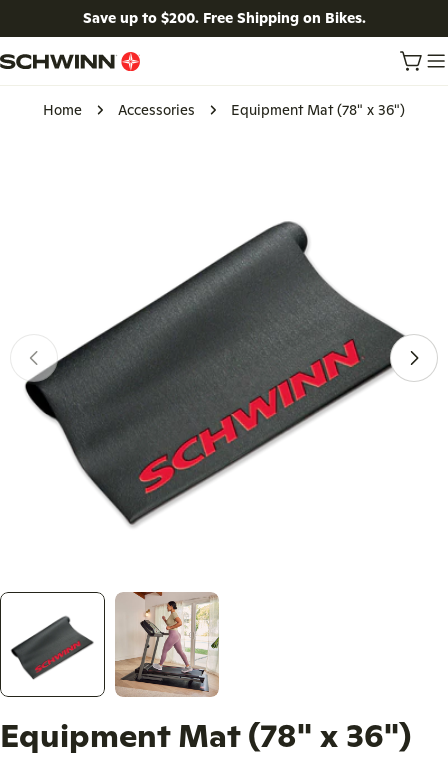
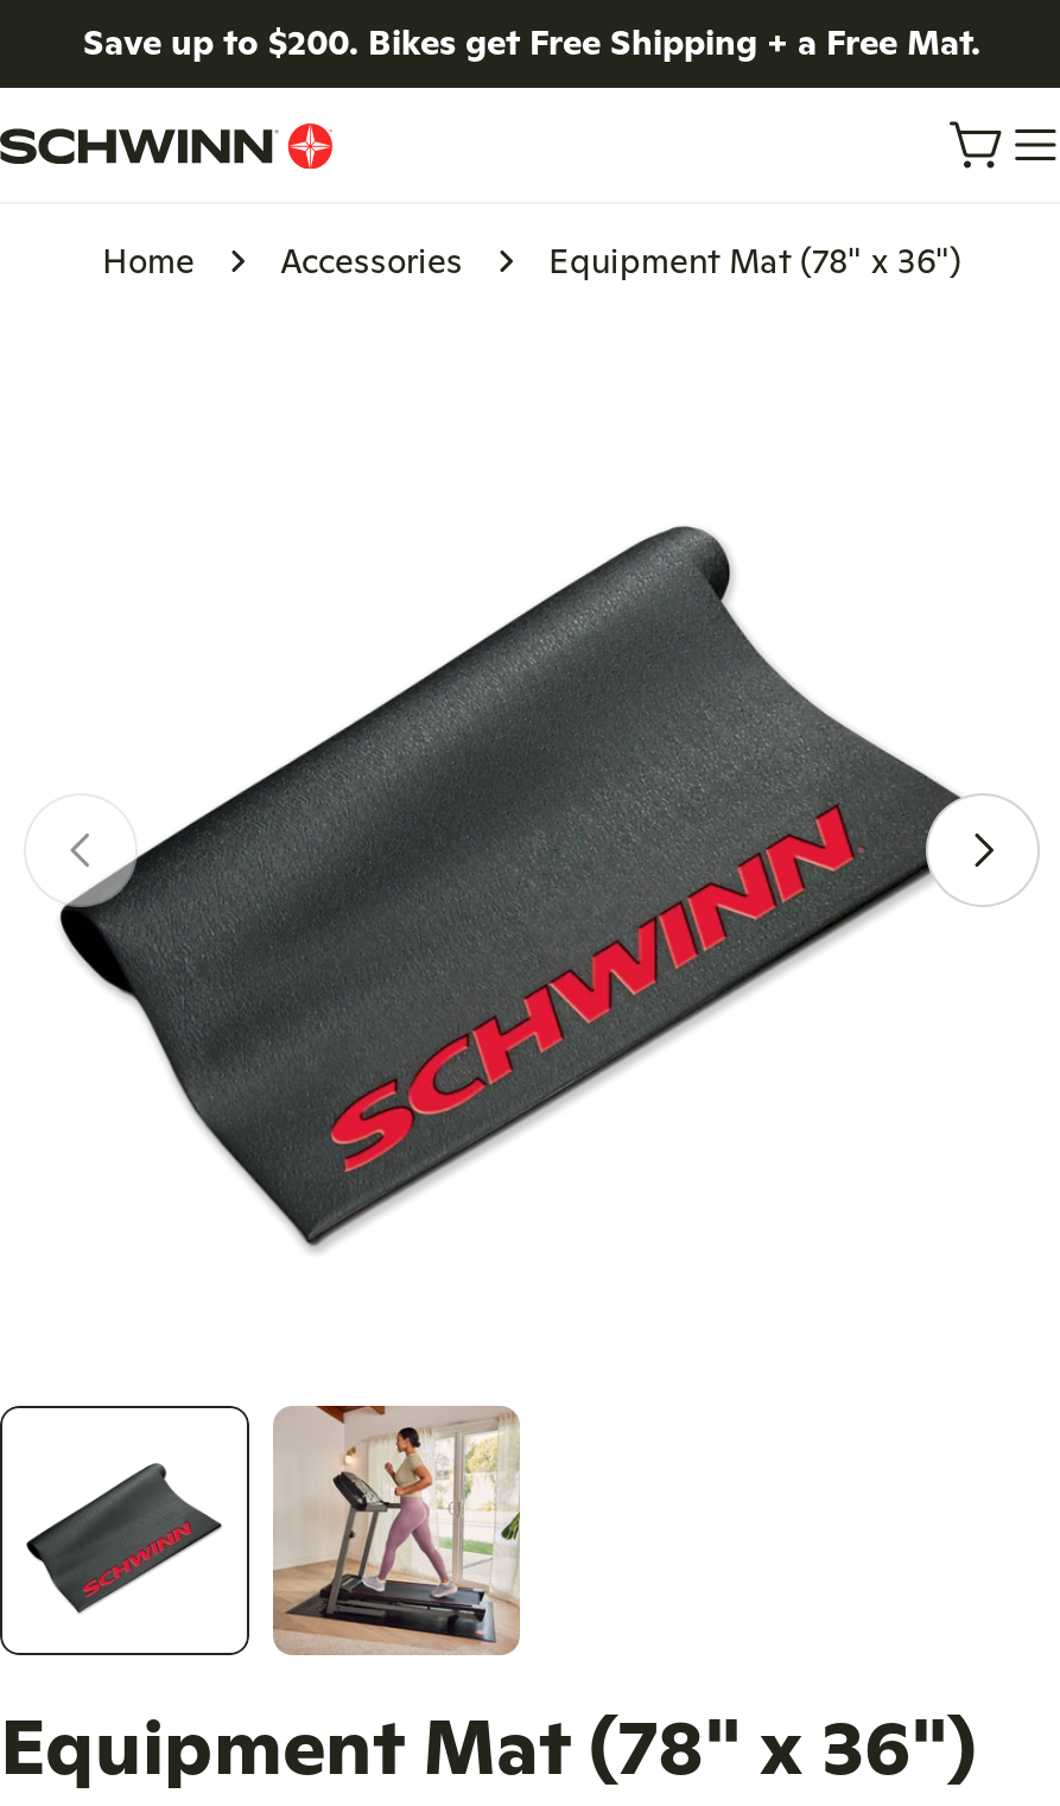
[82,9,365,27] Save up to $200. Free Shipping on Bikes. -> [83,22,980,65] Save up to $200. Bikes get Free Shipping + a Free Mat.

